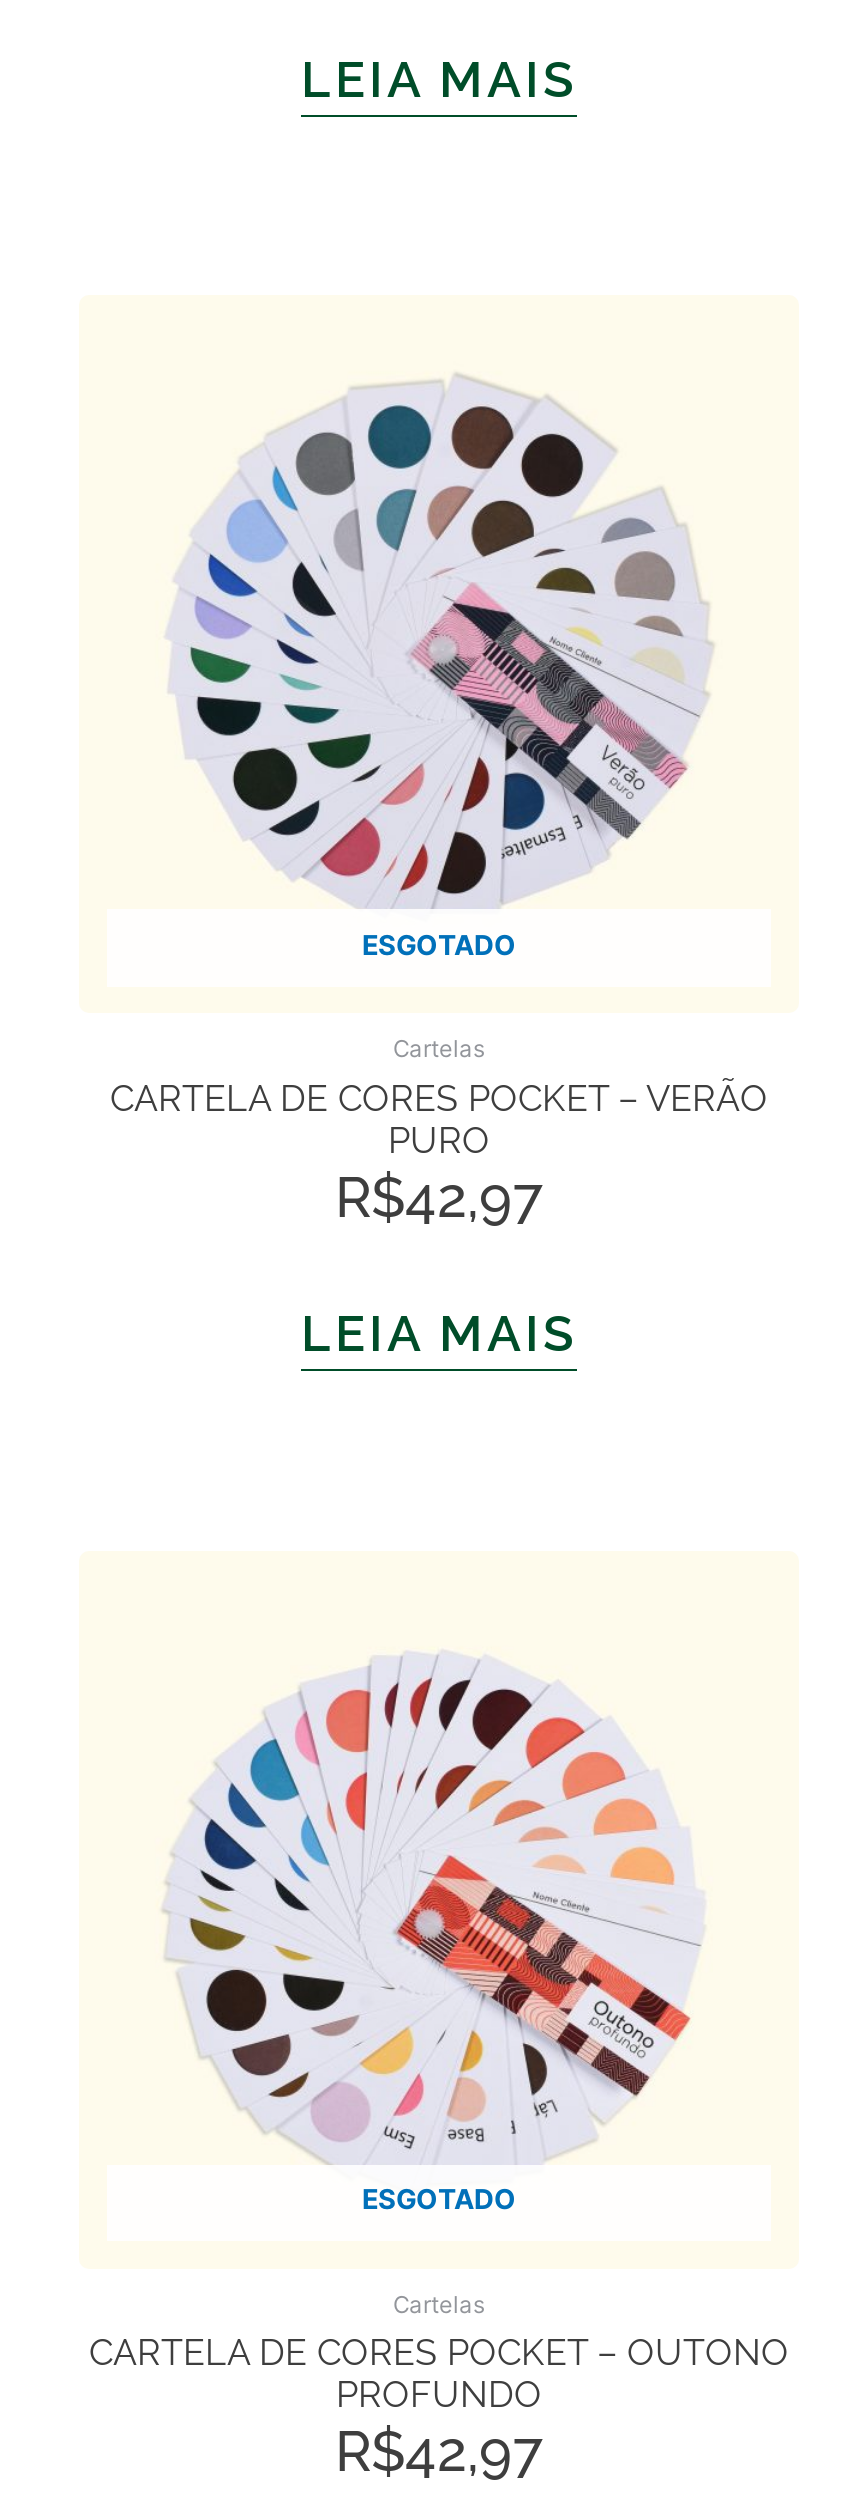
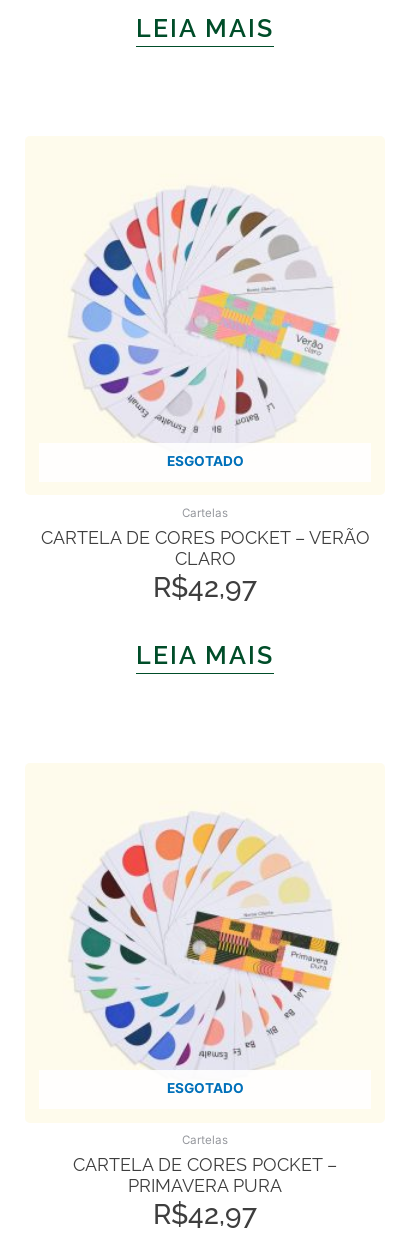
[189,375,713,907] [image] -> [79,176,341,442] [image]
[388,1119,490,1161] PURO -> [174,548,235,569] CLARO
[189,1669,707,2153] [image] -> [80,822,340,1067] [image]
[89,2332,789,2416] CARTELA DE CORES POCKET – OUTONO | PROFUNDO -> [73,1154,337,1196] CARTELA DE CORES POCKET – | PRIMAVERA PURA

